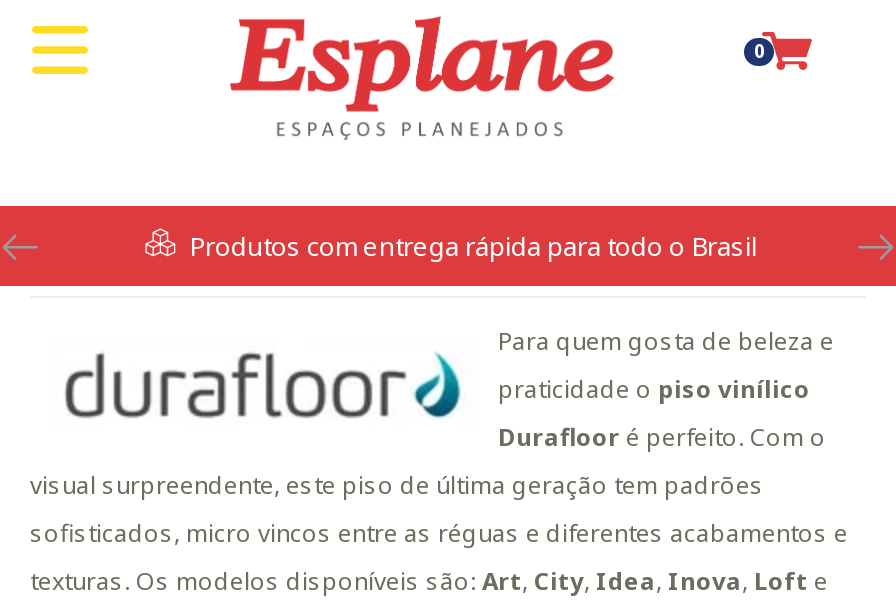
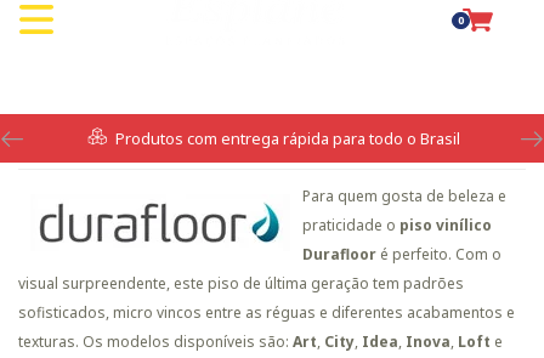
[228,14,616,140] [image] -> none

